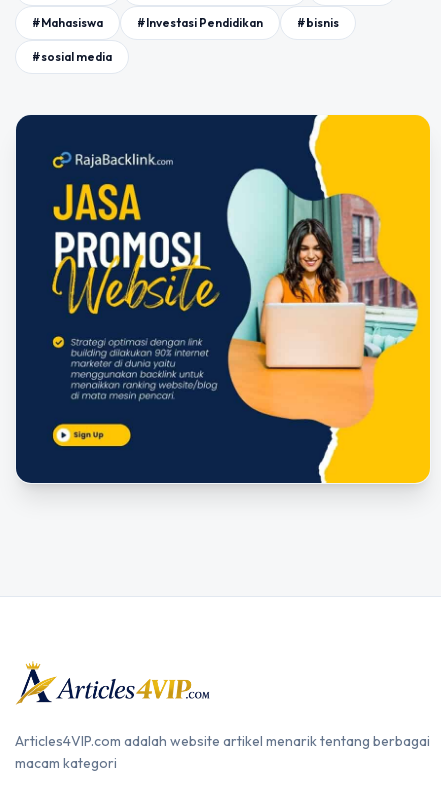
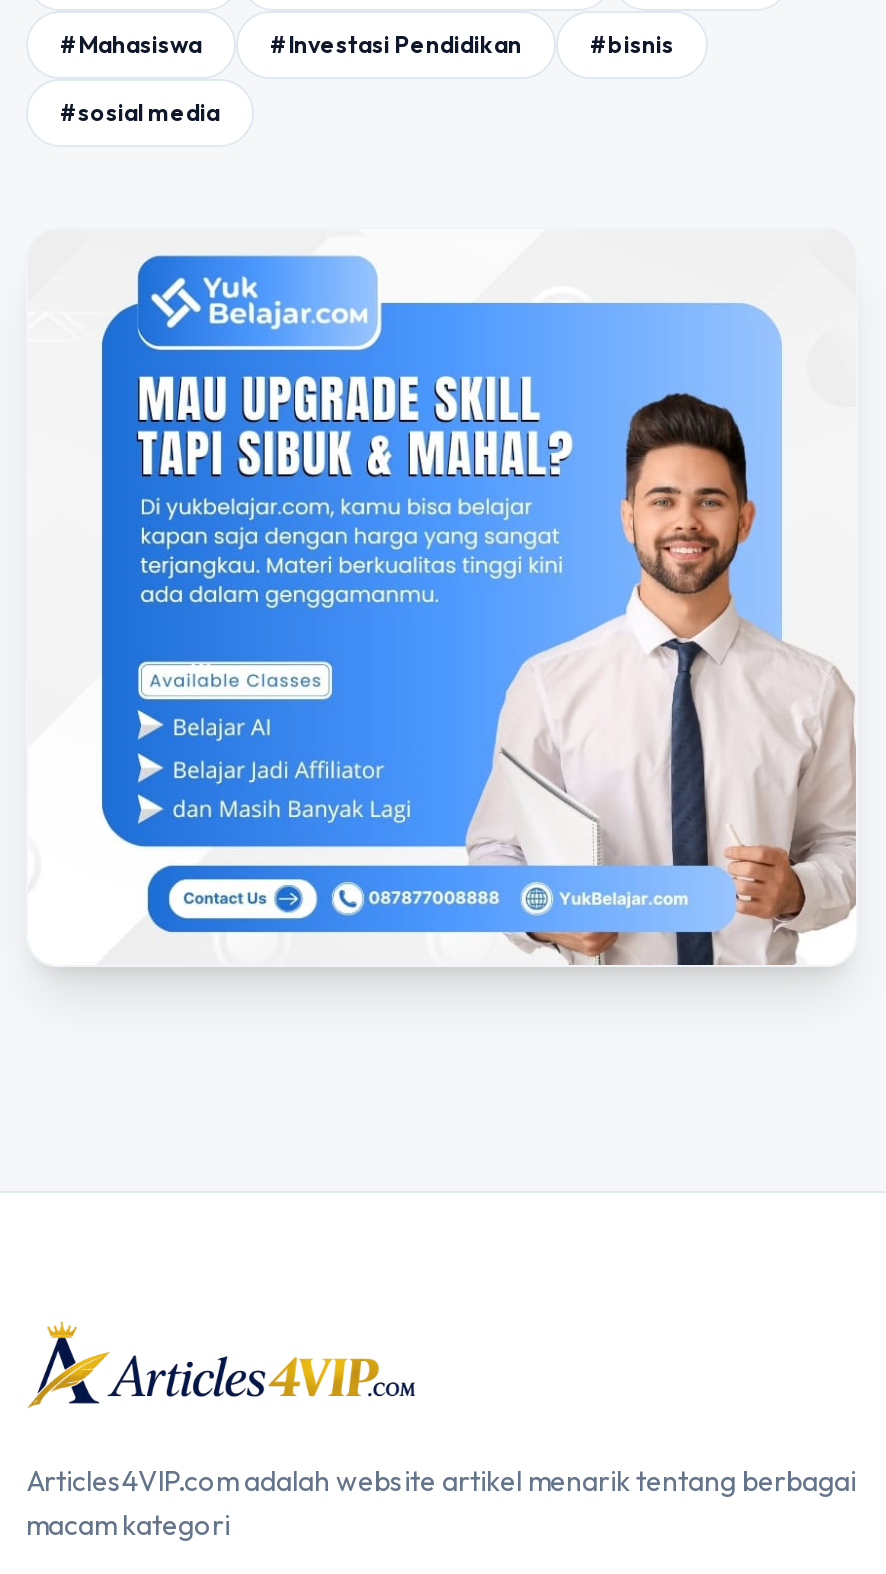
[15,114,431,484] [image] -> [28,230,856,968] [image]

